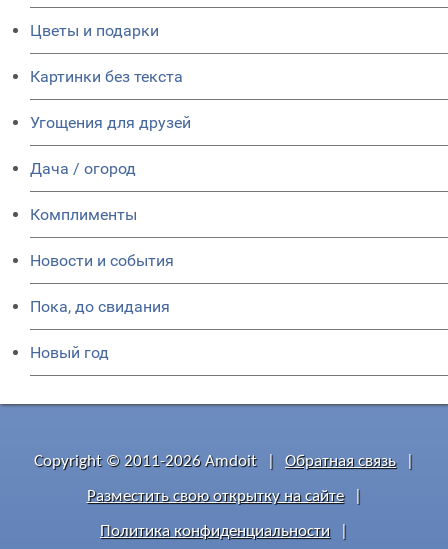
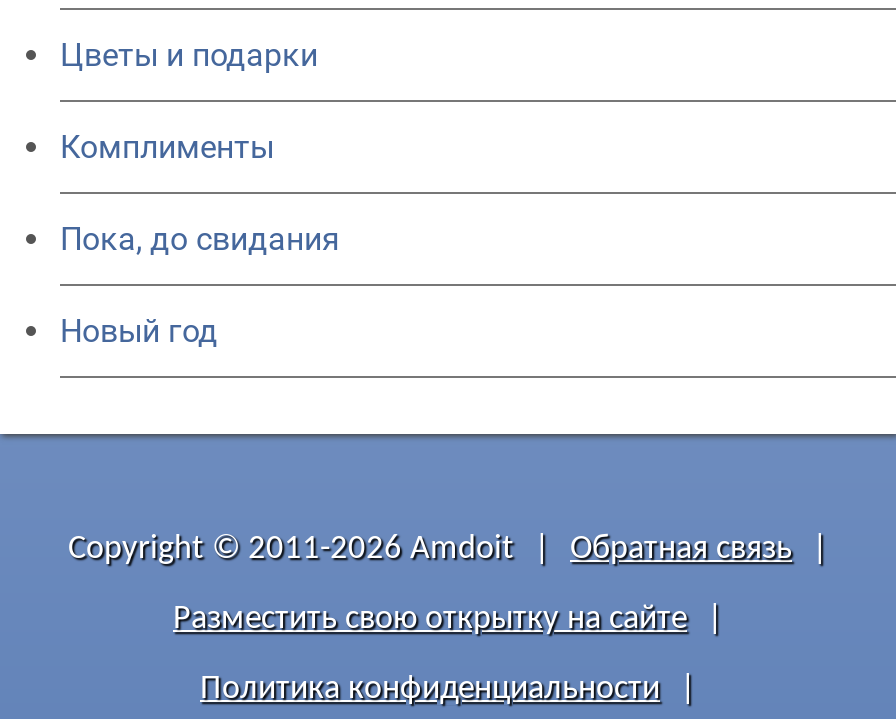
[30,67,191,178] Картинки без текста | Угощения для друзей | Дача / огород -> none
[30,251,174,270] Новости и события -> none

